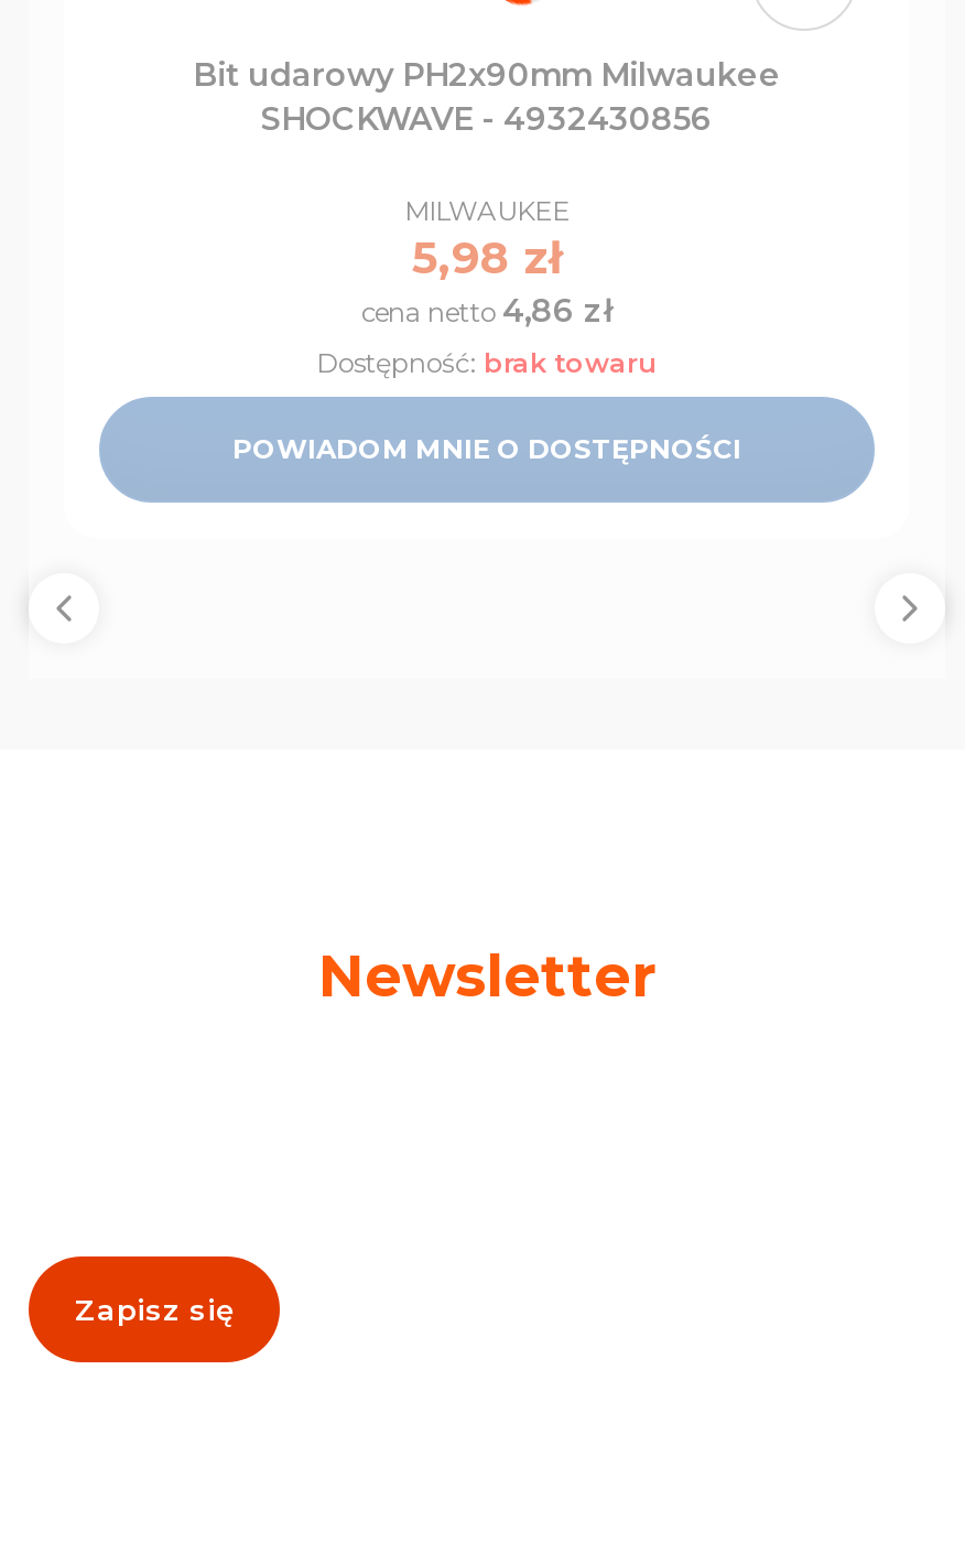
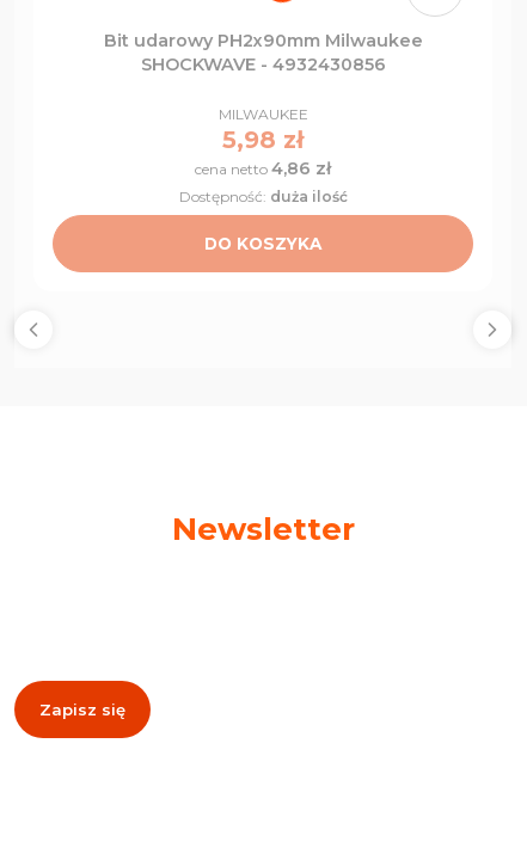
[316,346,658,379] Dostępność: brak towaru -> [179,187,347,205] Dostępność: duża ilość
[232,432,741,465] POWIADOM MNIE O DOSTĘPNOŚCI -> [204,234,321,253] DO KOSZYKA

